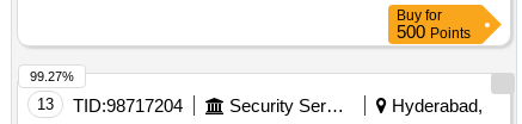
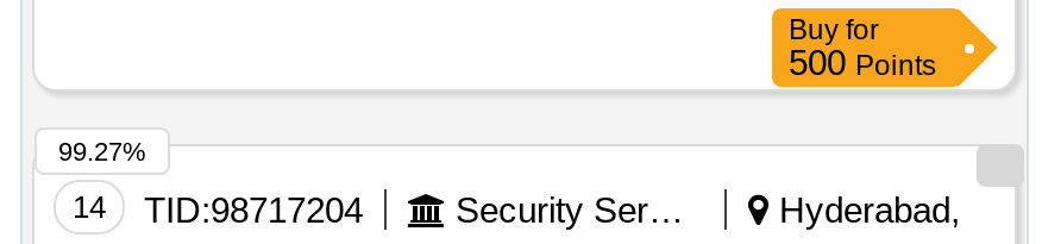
[37,96,183,116] 13 TID:98717204 -> [73,190,363,230] 14 TID:98717204

